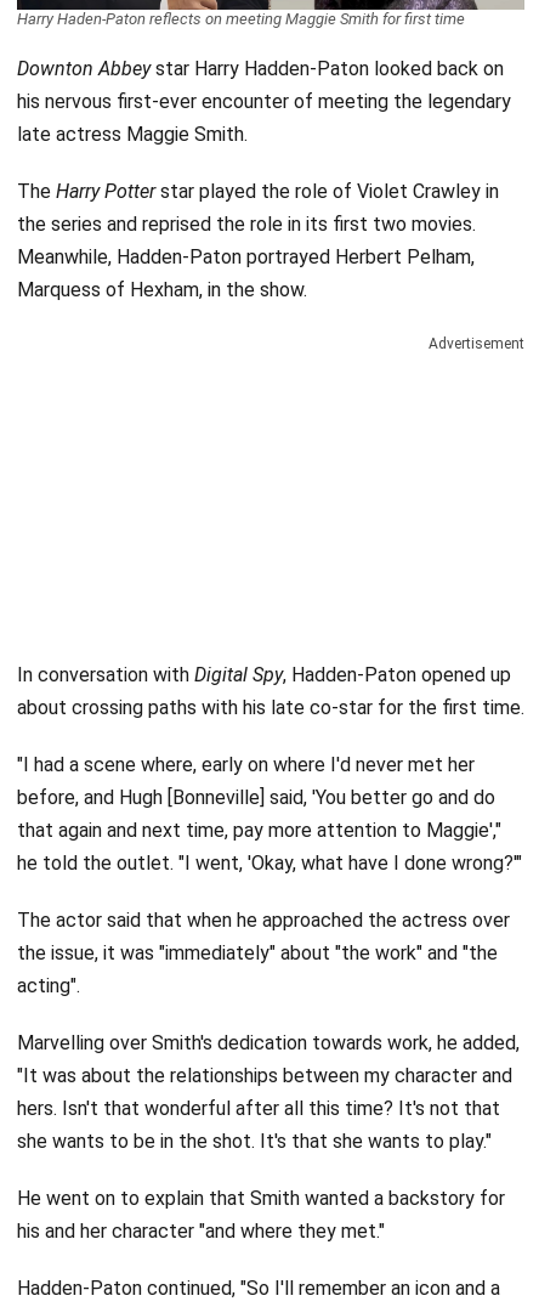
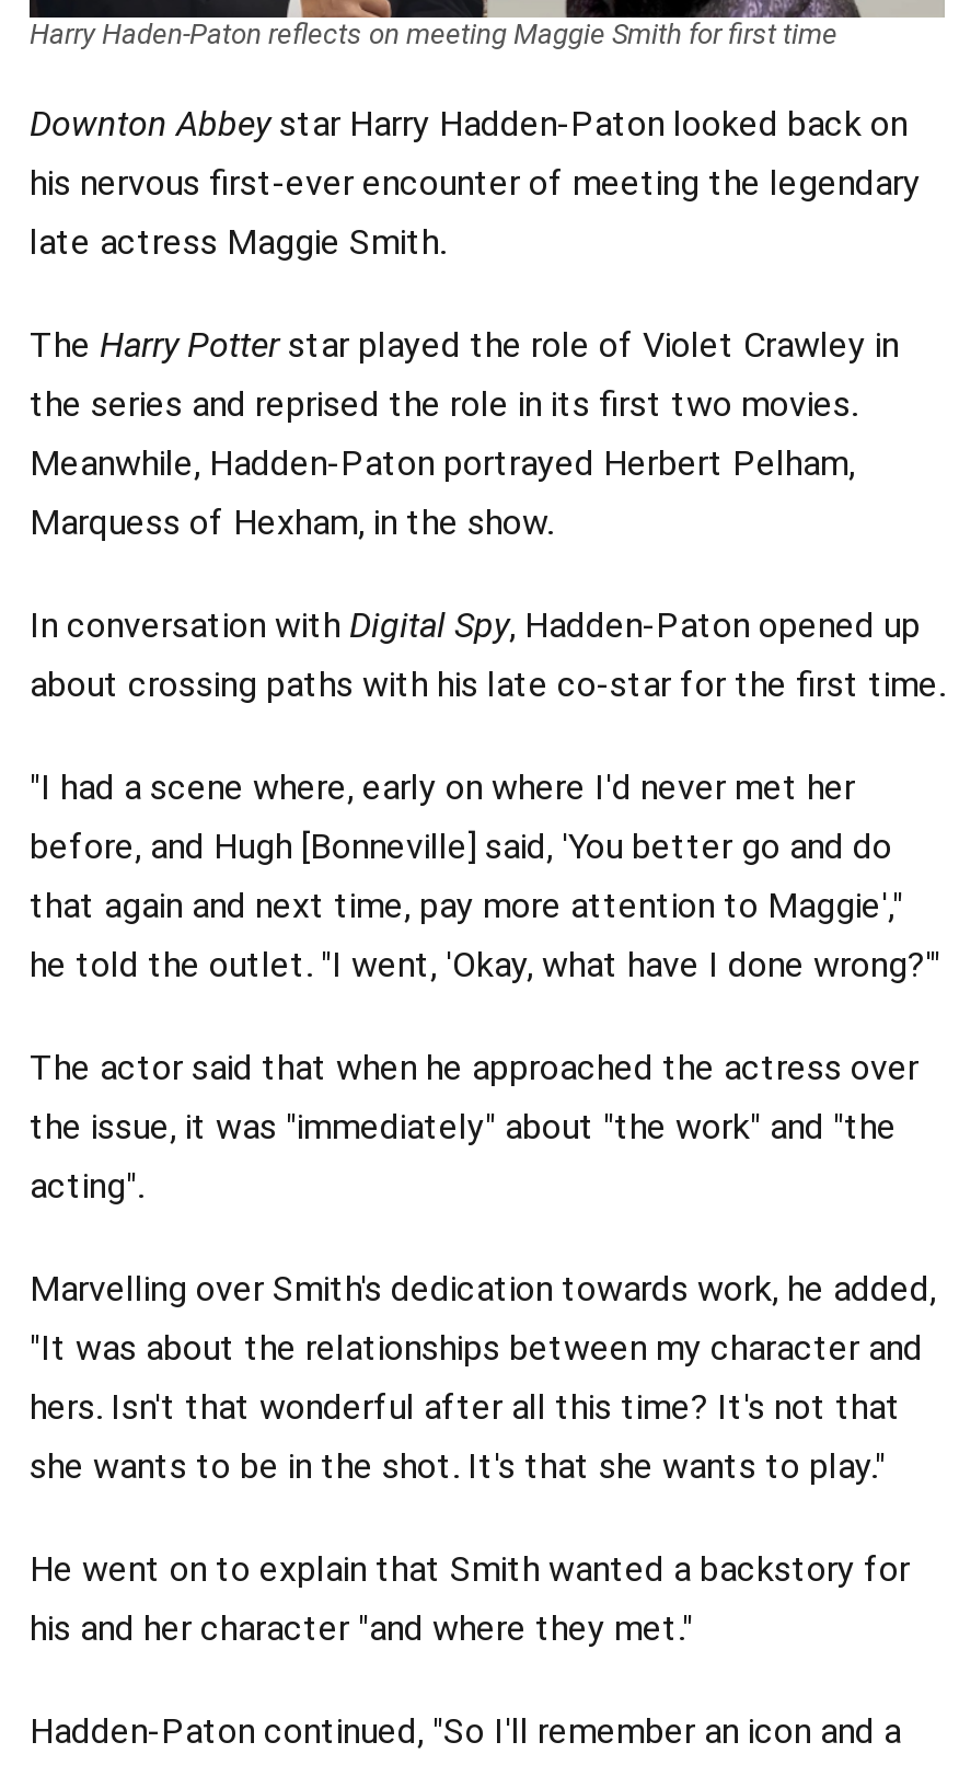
[429,335,524,352] Advertisement -> none

